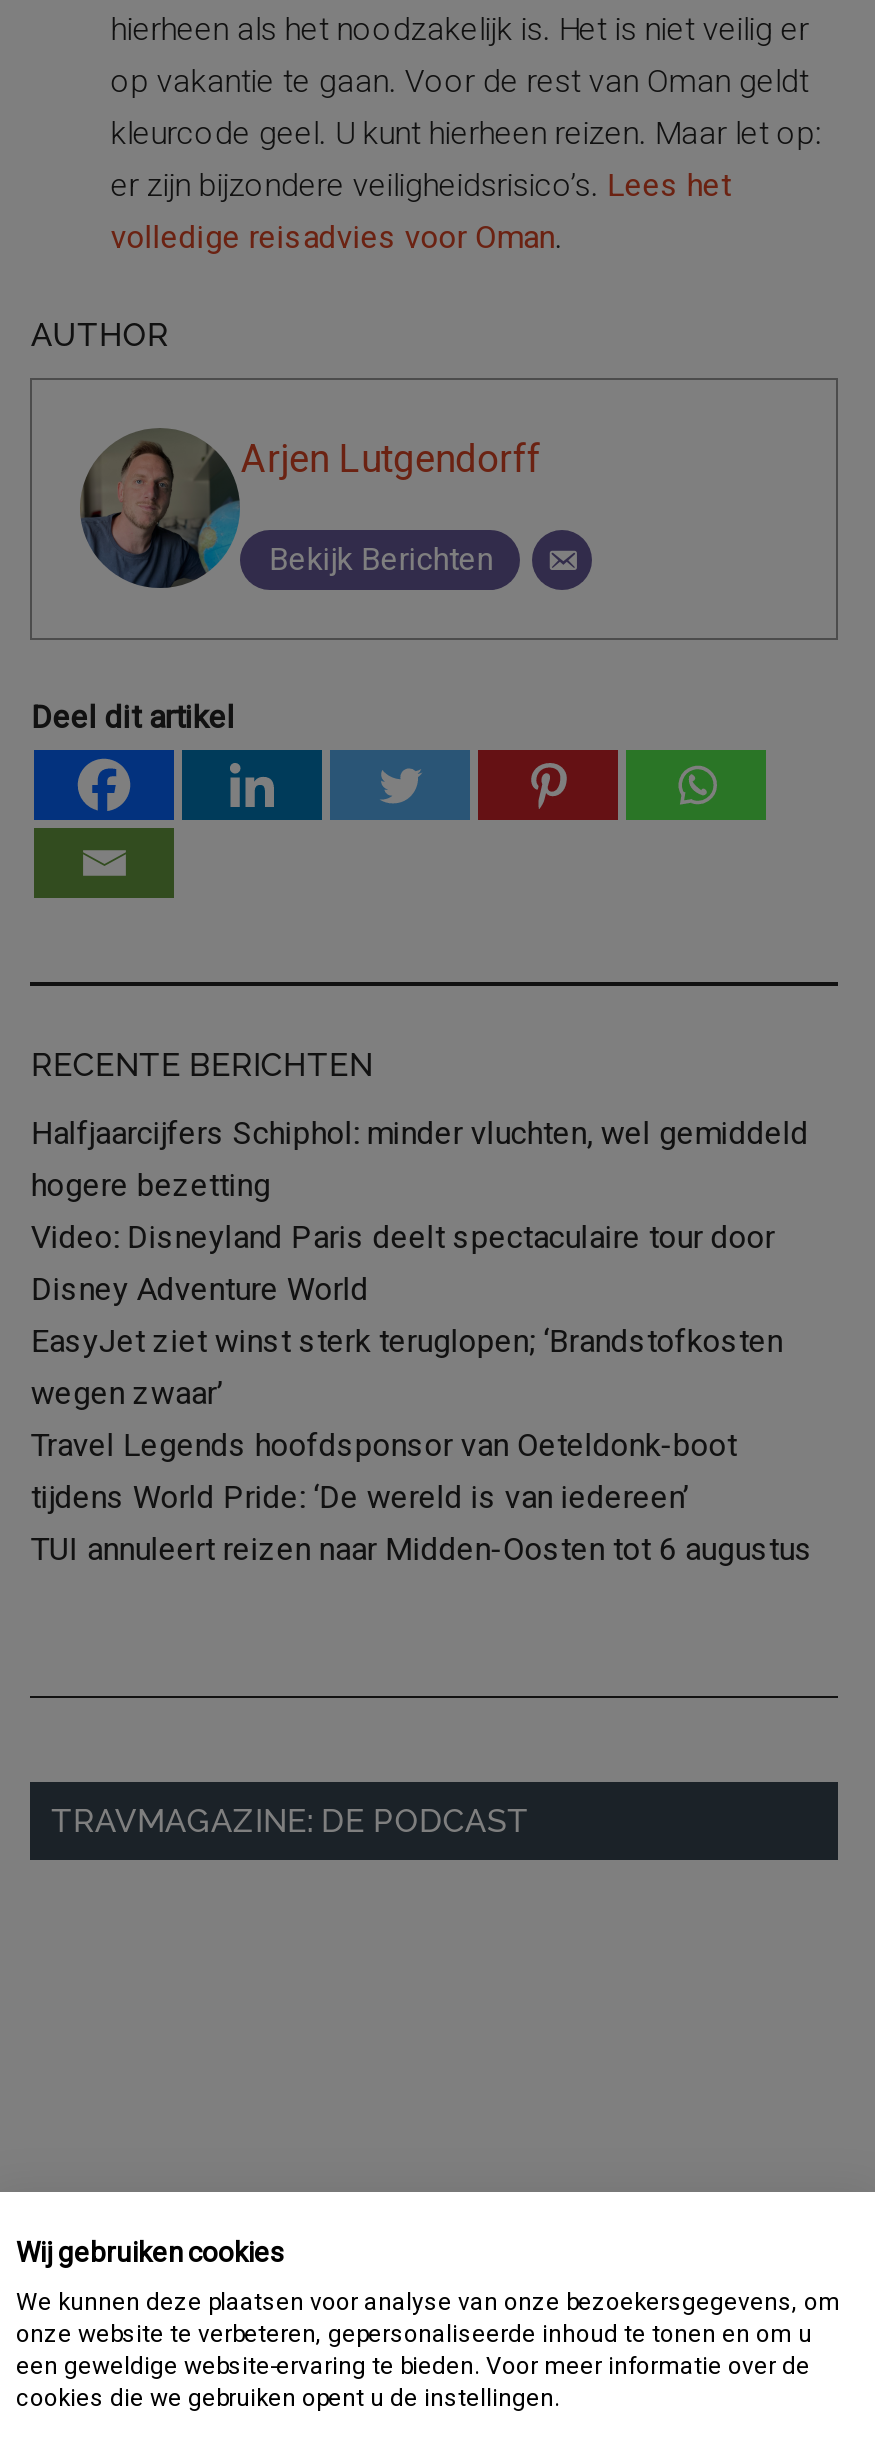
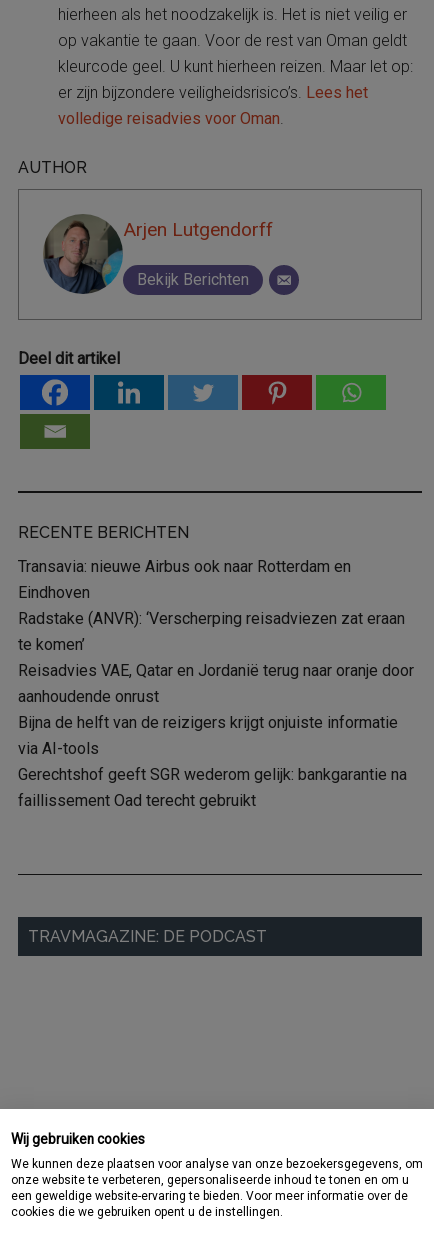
[31,1114,813,1568] Halfjaarcijfers Schiphol: minder vluchten, wel gemiddeld | hogere bezetting | Video: Disneyland Paris deelt spectaculaire tour door | Disney Adventure World | EasyJet ziet winst sterk teruglopen; ‘Brandstofkosten | wegen zwaar’ | Travel Legends hoofdsponsor van Oeteldonk-boot | tijdens World Pride: ‘De wereld is van iedereen’ | TUI annuleert reizen naar Midden-Oosten tot 6 augustus -> [18,557,414,810] Transavia: nieuwe Airbus ook naar Rotterdam en | Eindhoven | Radstake (ANVR): ‘Verscherping reisadviezen zat eraan | te komen’ | Reisadvies VAE, Qatar en Jordanië terug naar oranje door | aanhoudende onrust | Bijna de helft van de reizigers krijgt onjuiste informatie | via AI-tools | Gerechtshof geeft SGR wederom gelijk: bankgarantie na | faillissement Oad terecht gebruikt

